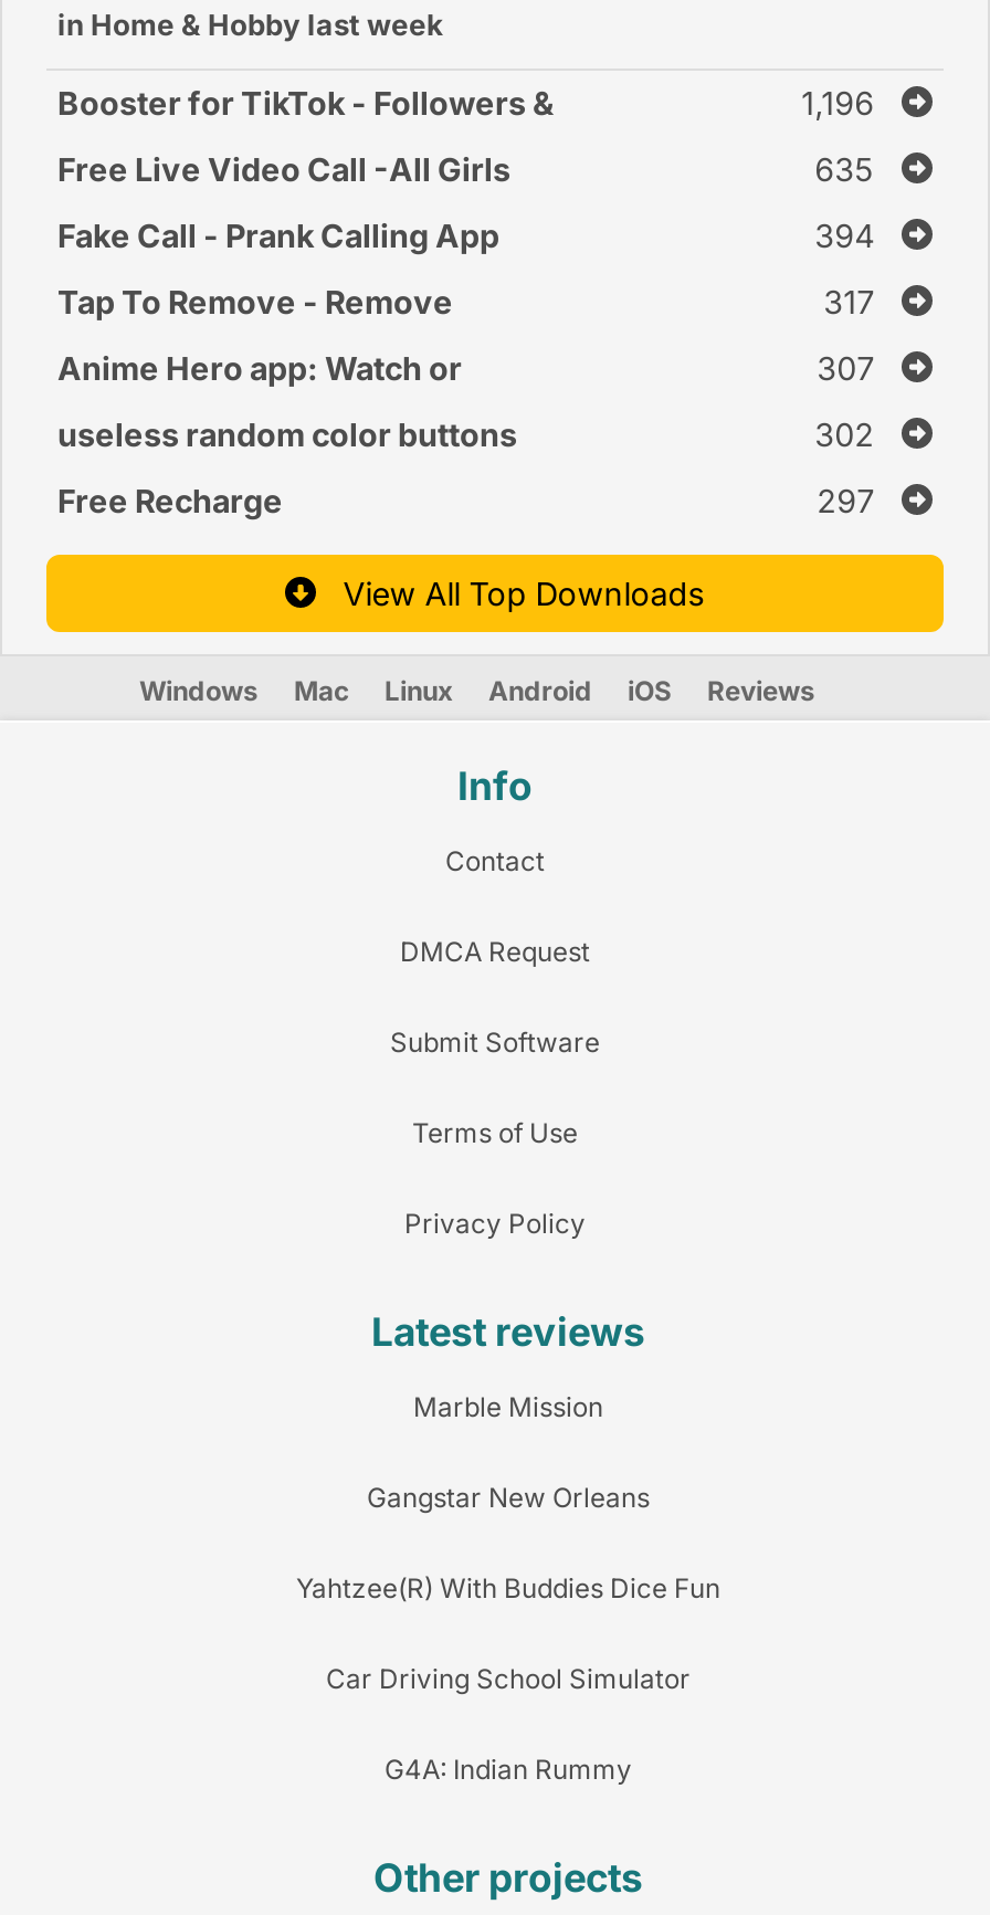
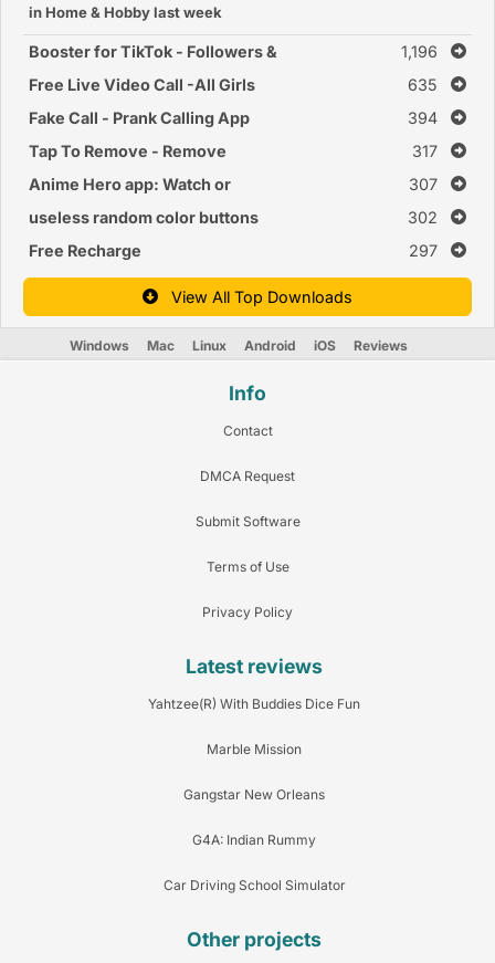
moved [367,1389,650,1513] -> [183,740,325,802]: Marble Mission | Gangstar New Orleans
moved [296,1570,720,1604] -> [148,695,360,712]: Yahtzee(R) With Buddies Dice Fun
moved [326,1661,691,1694] -> [163,876,345,893]: Car Driving School Simulator
moved [385,1752,632,1785] -> [192,831,316,848]: G4A: Indian Rummy

